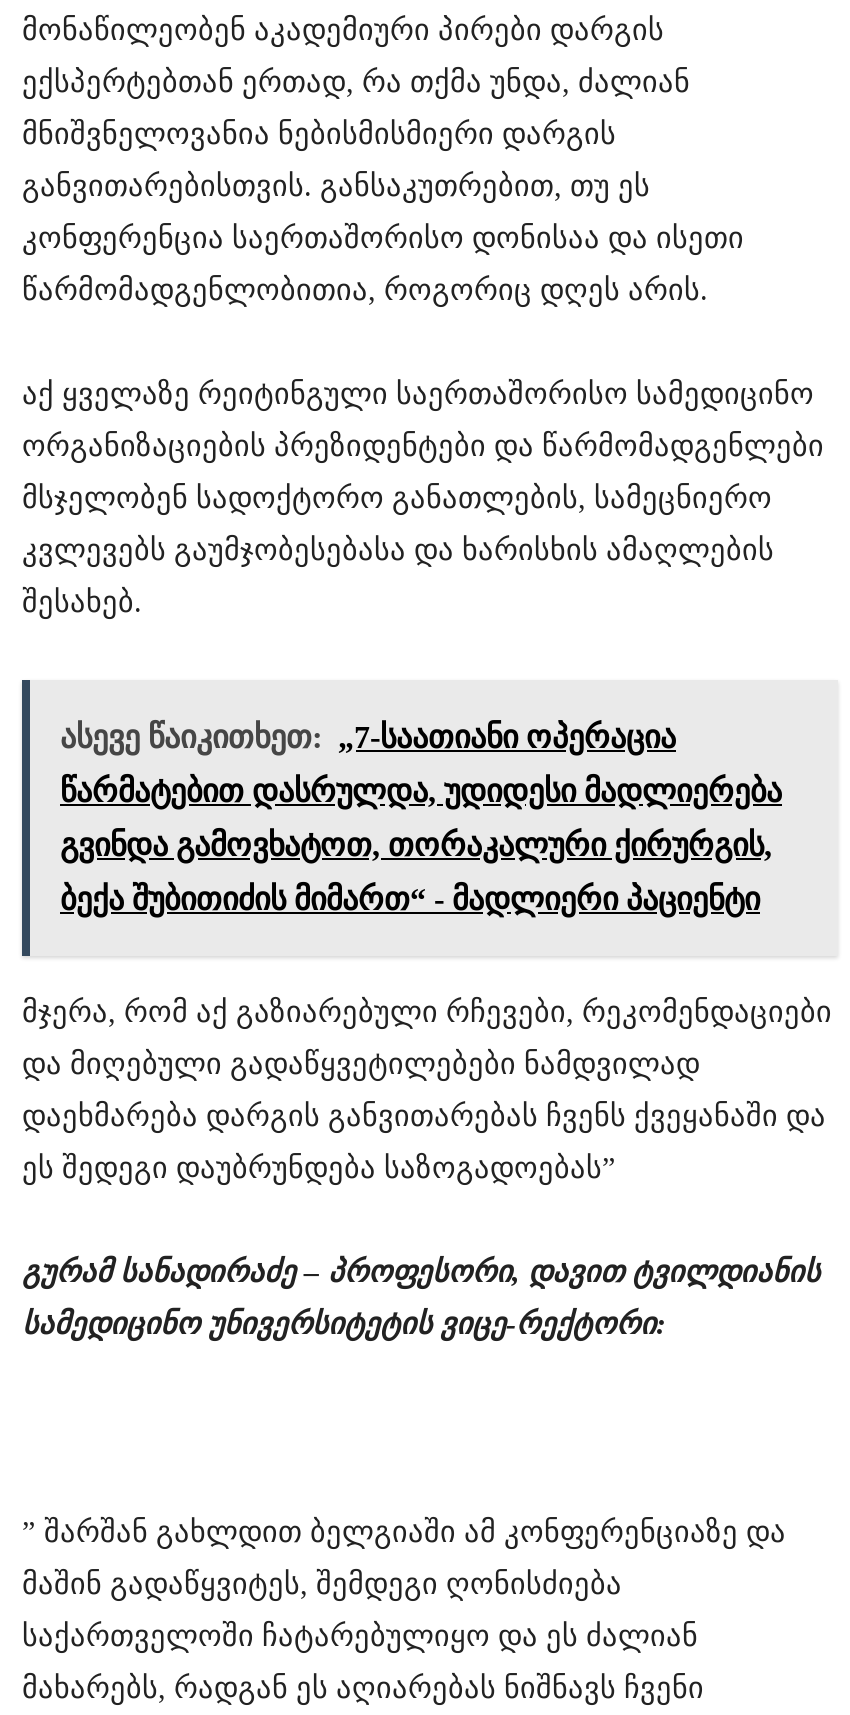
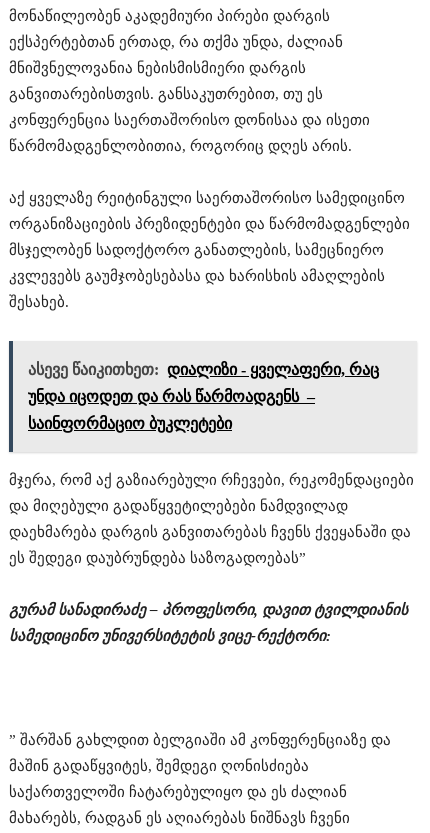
[60,719,782,915] ასევე წაიკითხეთ: „7-საათიანი ოპერაცია | წარმატებით დასრულდა, უდიდესი მადლიერება | გვინდა გამოვხატოთ, თორაკალური ქირურგის, | ბექა შუბითიძის მიმართ“ - მადლიერი პაციენტი -> [28,361,379,432] ასევე წაიკითხეთ: დიალიზი - ყველაფერი, რაც | უნდა იცოდეთ და რას წარმოადგენს – | საინფორმაციო ბუკლეტები

